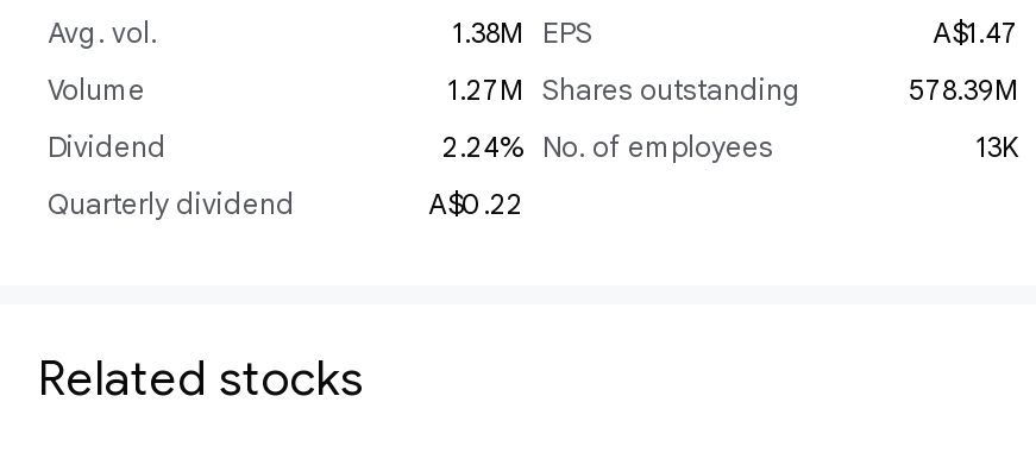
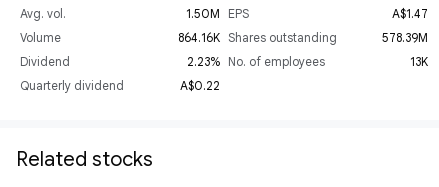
[452,14,592,50] 1.38M EPS -> [186,6,249,21] 1.50M EPS
[447,71,802,107] 1.27M Shares outstanding -> [178,30,337,45] 864.16K Shares outstanding
[442,128,773,164] 2.24% No. of employees -> [187,54,325,69] 2.23% No. of employees

